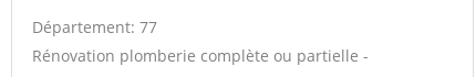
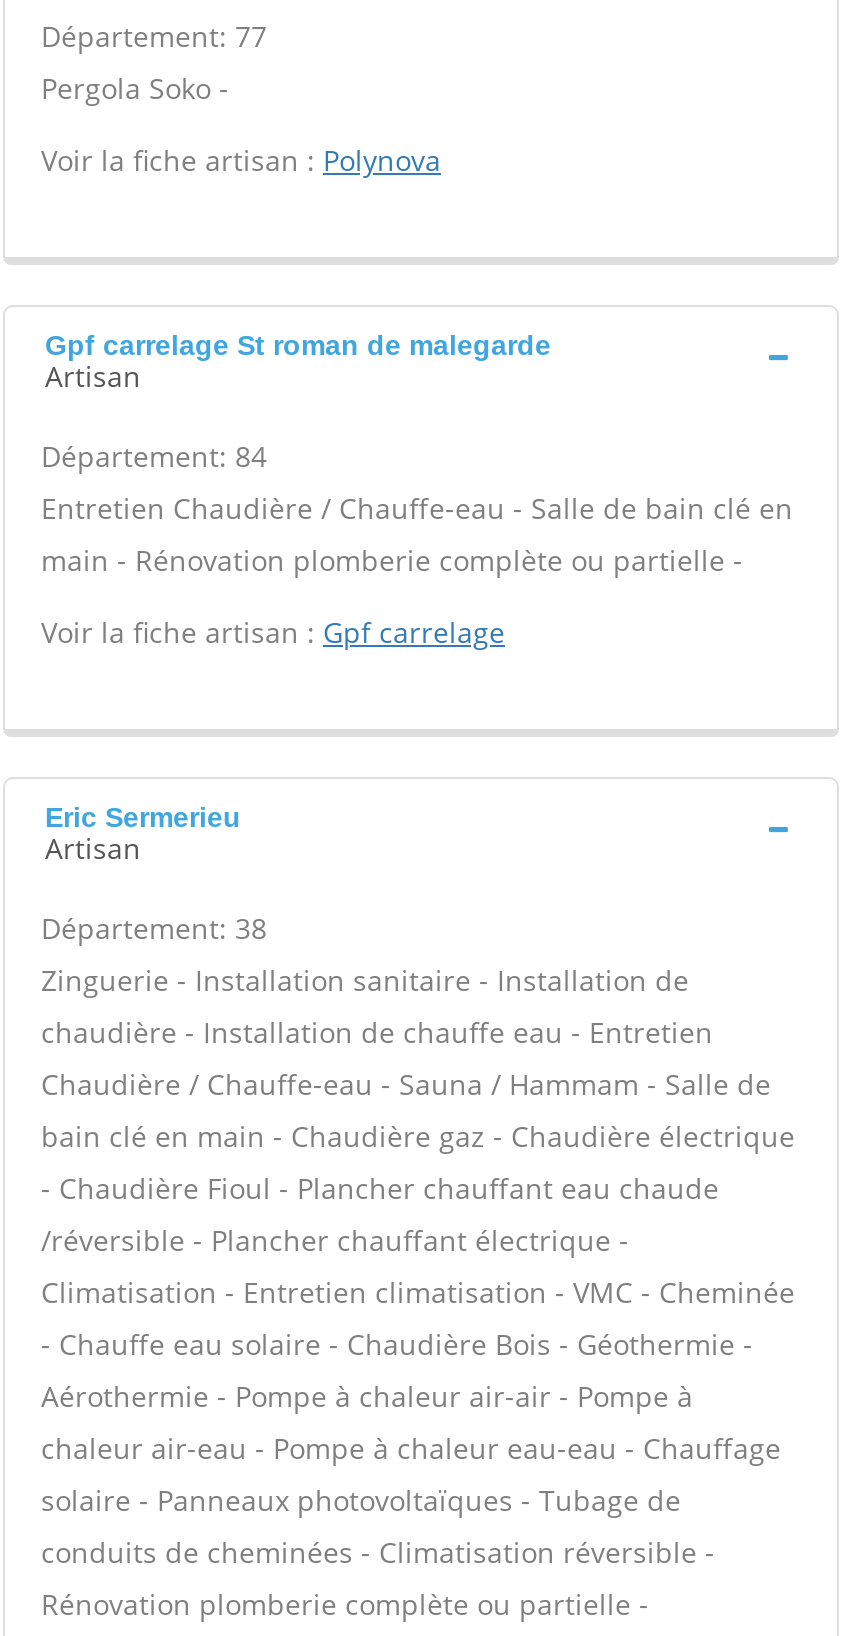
none -> [41,69,441,179] Pergola Soko - | Voir la fiche artisan : Polynova
none -> [41,329,793,651] Gpf carrelage St roman de malegarde | Artisan | Département: 84 | Entretien Chaudière / Chauffe-eau - Salle de bain clé en | main - Rénovation plomberie complète ou partielle - | Voir la fiche artisan : Gpf carrelage
none -> [41,801,795,1571] Eric Sermerieu | Artisan | Département: 38 | Zinguerie - Installation sanitaire - Installation de | chaudière - Installation de chauffe eau - Entretien | Chaudière / Chauffe-eau - Sauna / Hammam - Salle de | bain clé en main - Chaudière gaz - Chaudière électrique | - Chaudière Fioul - Plancher chauffant eau chaude | /réversible - Plancher chauffant électrique - | Climatisation - Entretien climatisation - VMC - Cheminée | - Chauffe eau solaire - Chaudière Bois - Géothermie - | Aérothermie - Pompe à chaleur air-air - Pompe à | chaleur air-eau - Pompe à chaleur eau-eau - Chauffage | solaire - Panneaux photovoltaïques - Tubage de | conduits de cheminées - Climatisation réversible -

